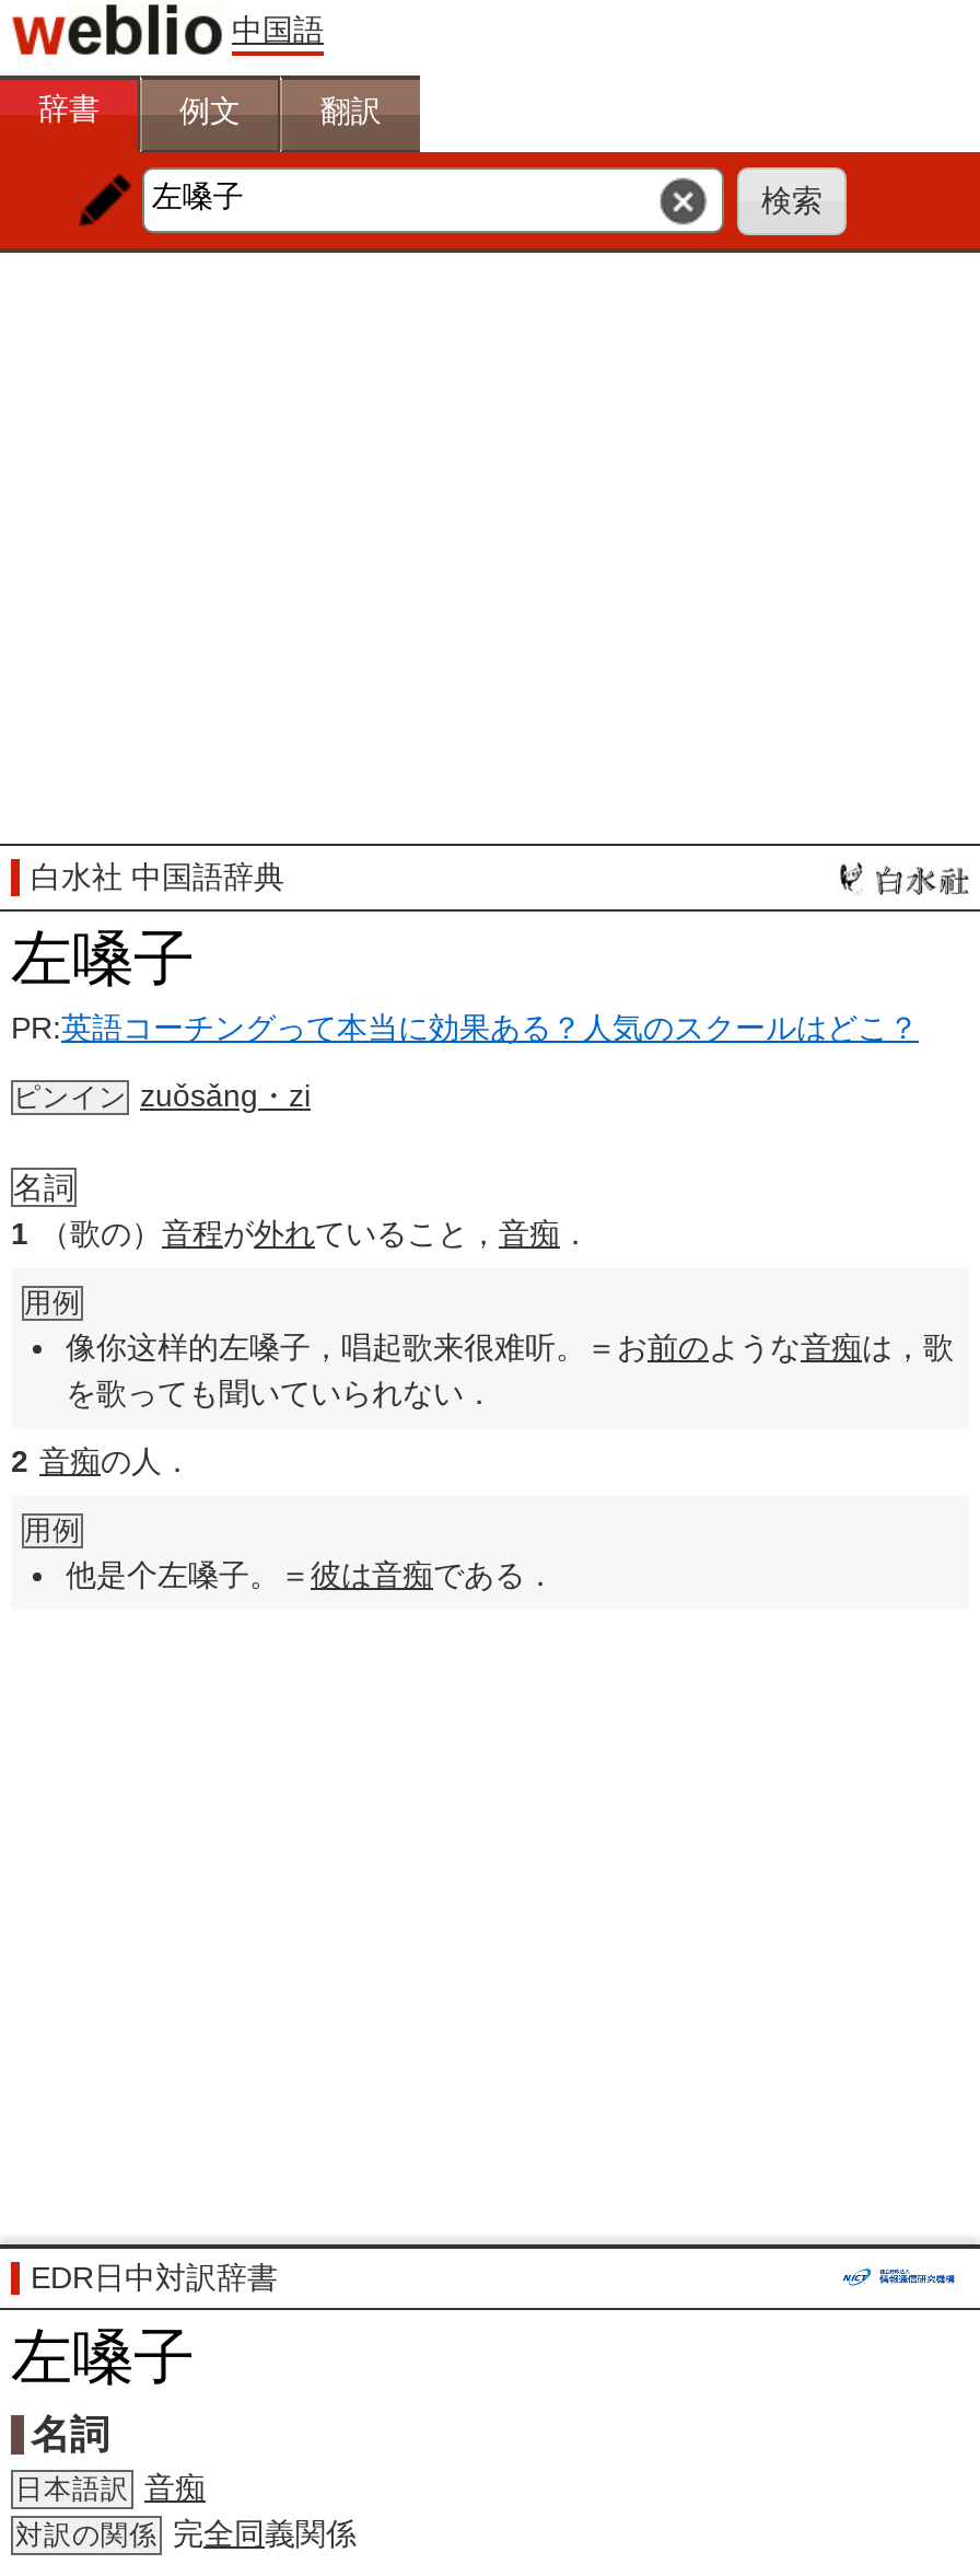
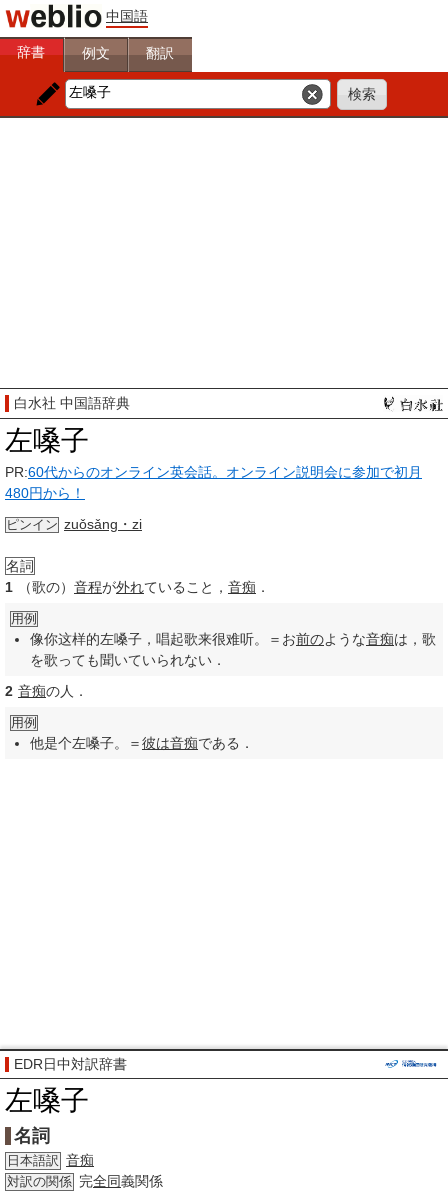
[11,1010,919,1045] PR:英語コーチングって本当に効果ある？人気のスクールはどこ？ -> [5,464,422,501] PR:60代からのオンライン英会話。オンライン説明会に参加で初月 | 480円から！

